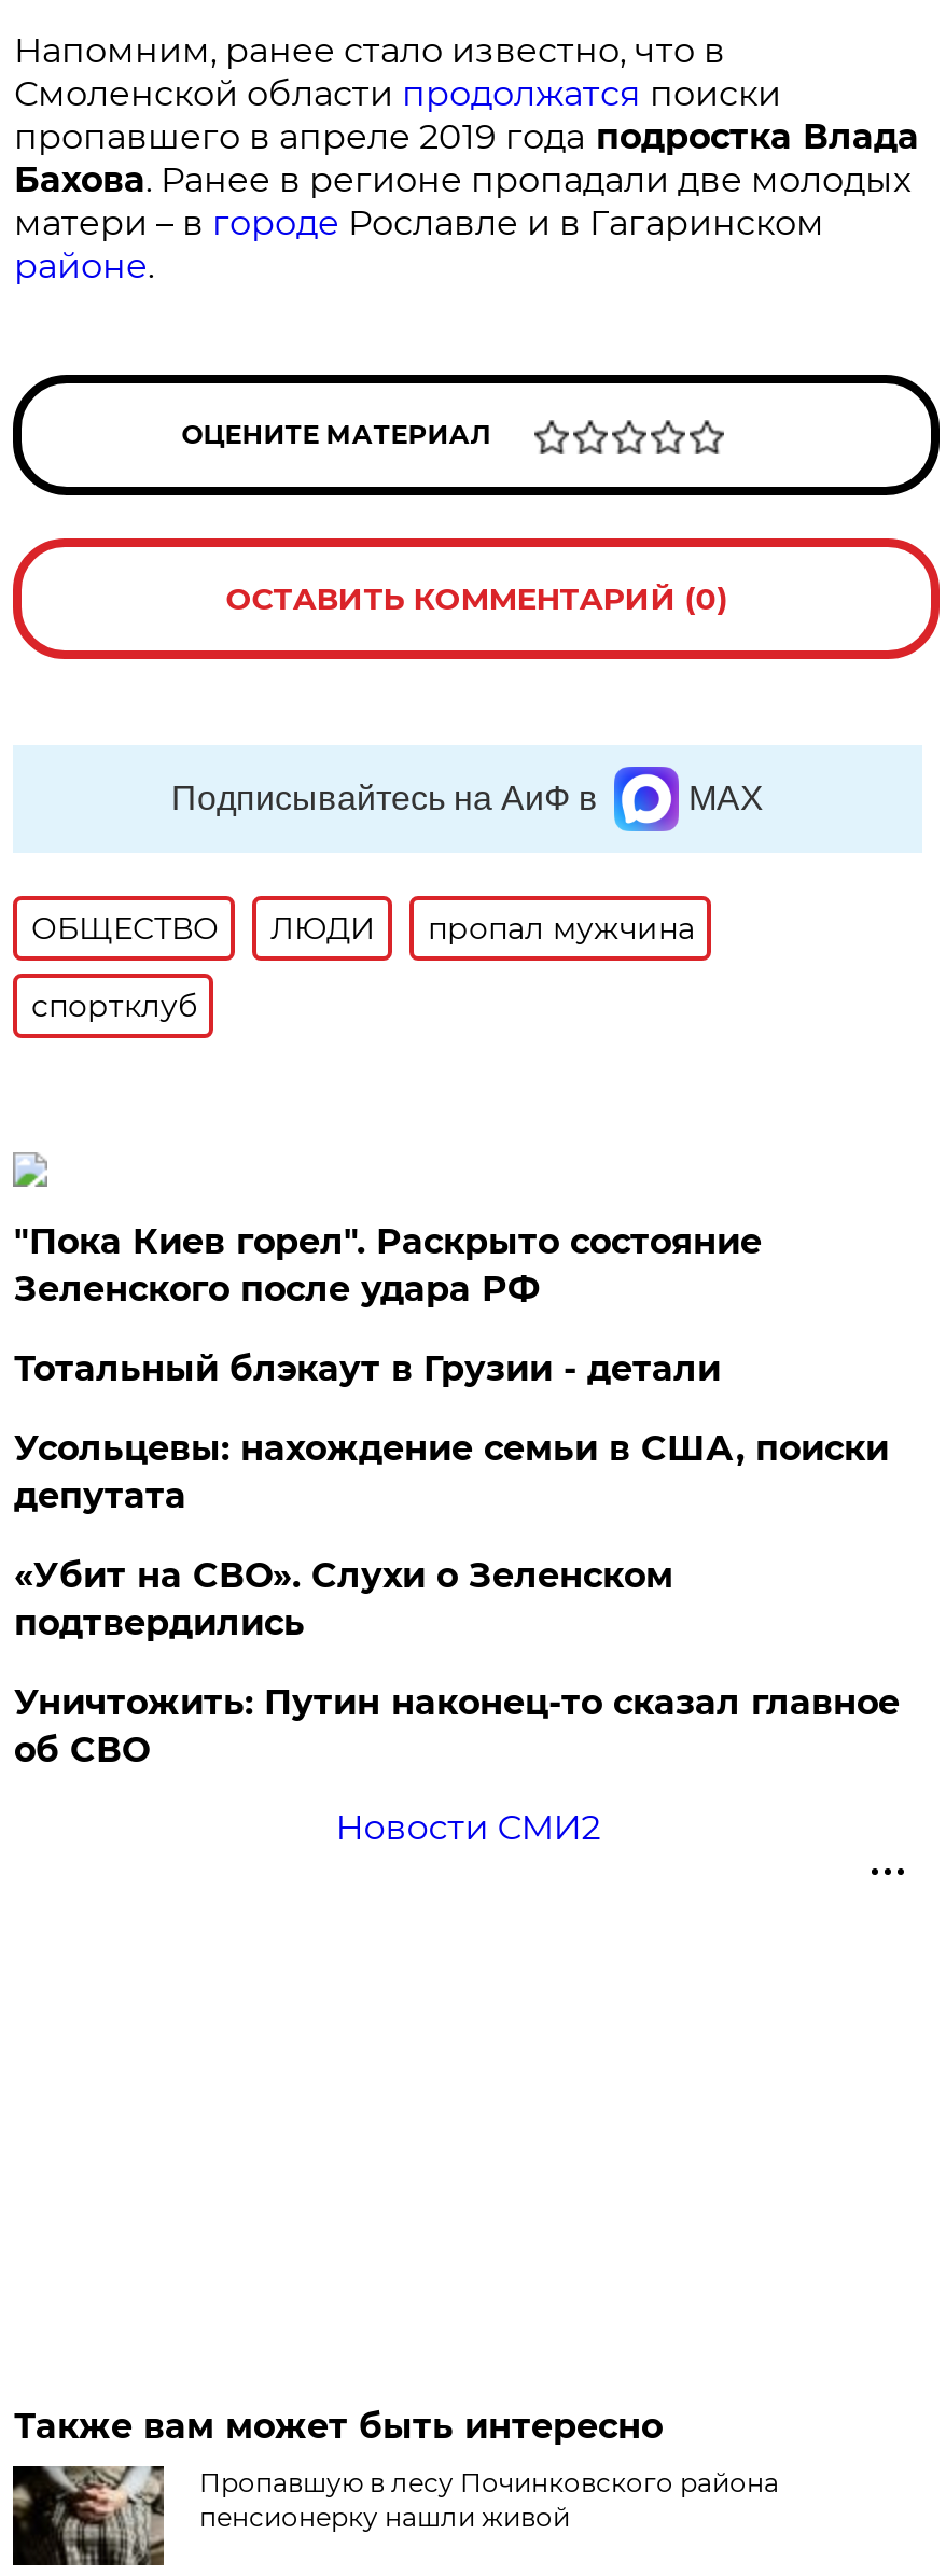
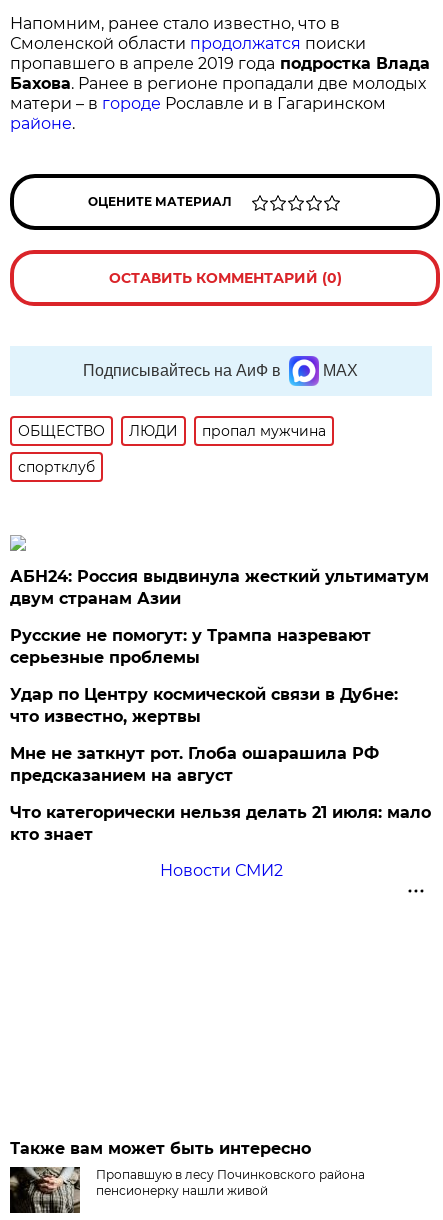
[14,1221,762,1309] "Пока Киев горел". Раскрыто состояние | Зеленского после удара РФ -> [10,567,429,608] АБН24: Россия выдвинула жесткий ультиматум | двум странам Азии
[14,1348,721,1389] Тотальный блэкаут в Грузии - детали -> [10,626,371,667] Русские не помогут: у Трампа назревают | серьезные проблемы
[14,1428,889,1516] Усольцевы: нахождение семьи в США, поиски | депутата -> [10,685,398,726] Удар по Центру космической связи в Дубне: | что известно, жертвы
[14,1555,673,1643] «Убит на СВО». Слухи о Зеленском | подтвердились -> [10,744,379,785] Мне не заткнут рот. Глоба ошарашила РФ | предсказанием на август
[14,1682,899,1770] Уничтожить: Путин наконец-то сказал главное | об СВО -> [10,803,431,844] Что категорически нельзя делать 21 июля: мало | кто знает

